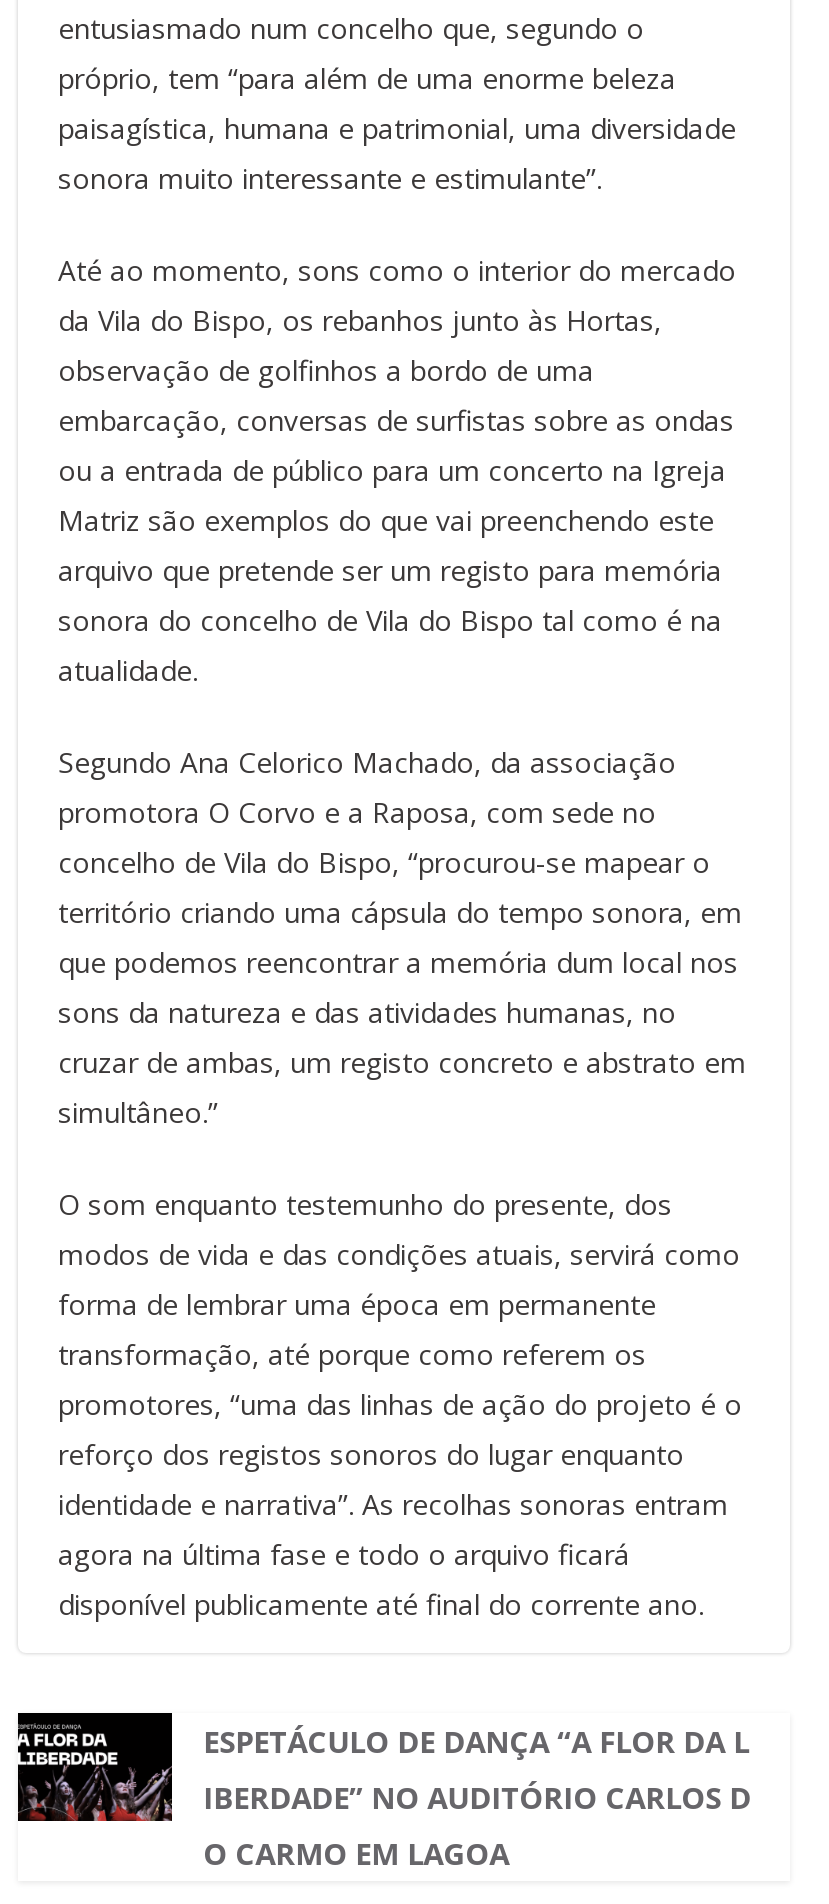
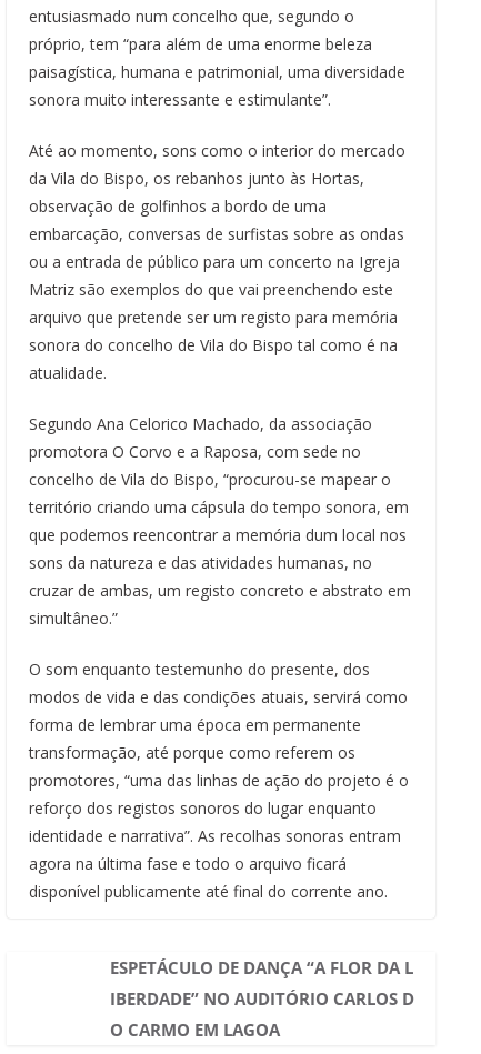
[16,1710,174,1824] [image] -> none

